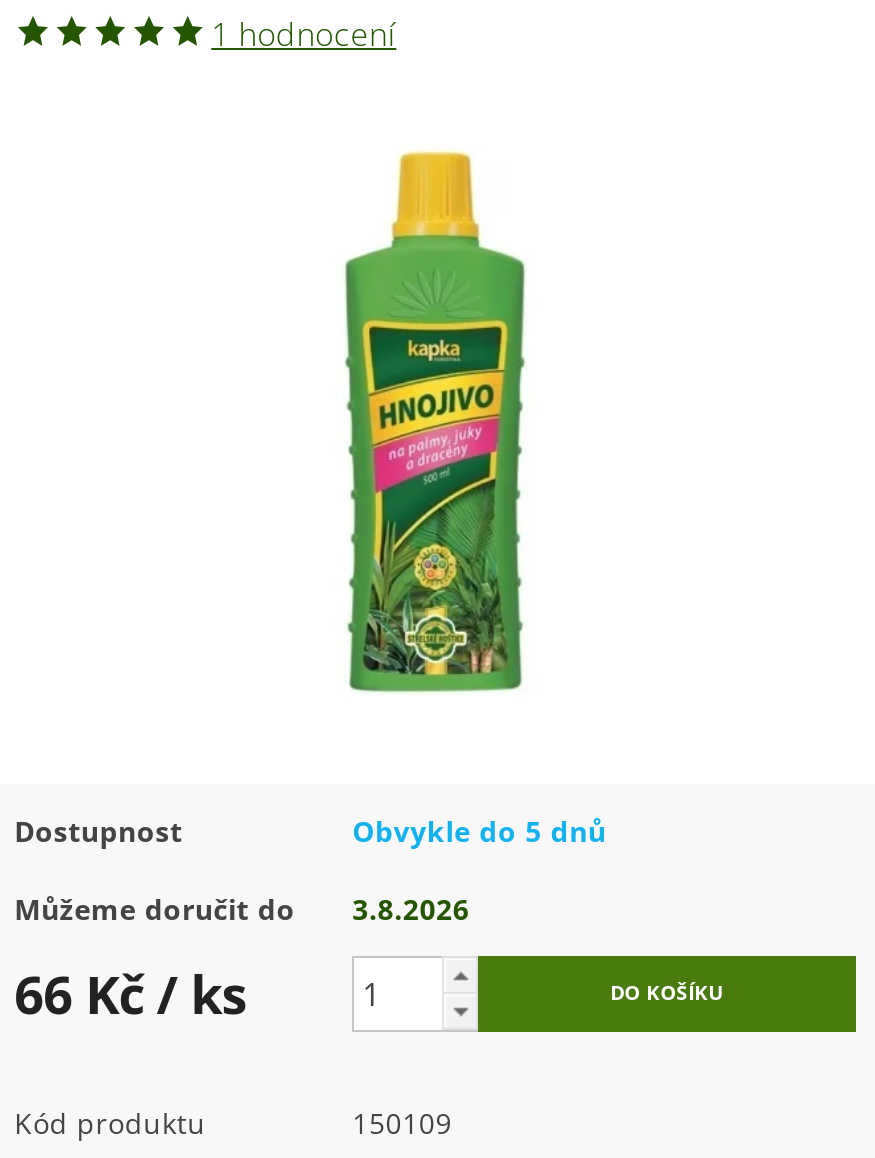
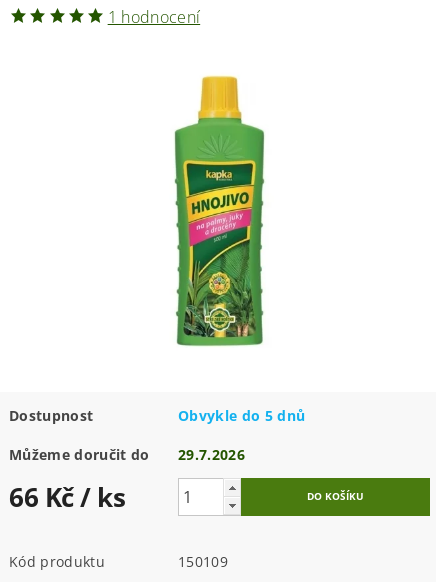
[14,890,469,928] Můžeme doručit do 3.8.2026 -> [9,445,245,464] Můžeme doručit do 29.7.2026

